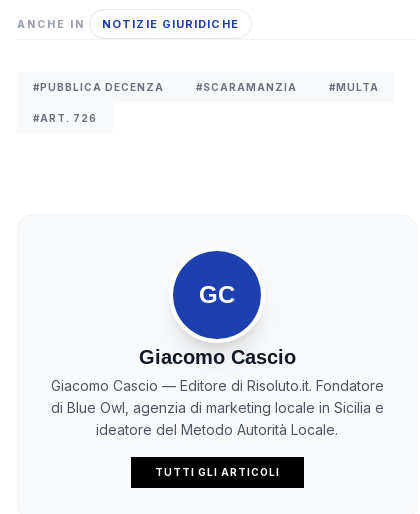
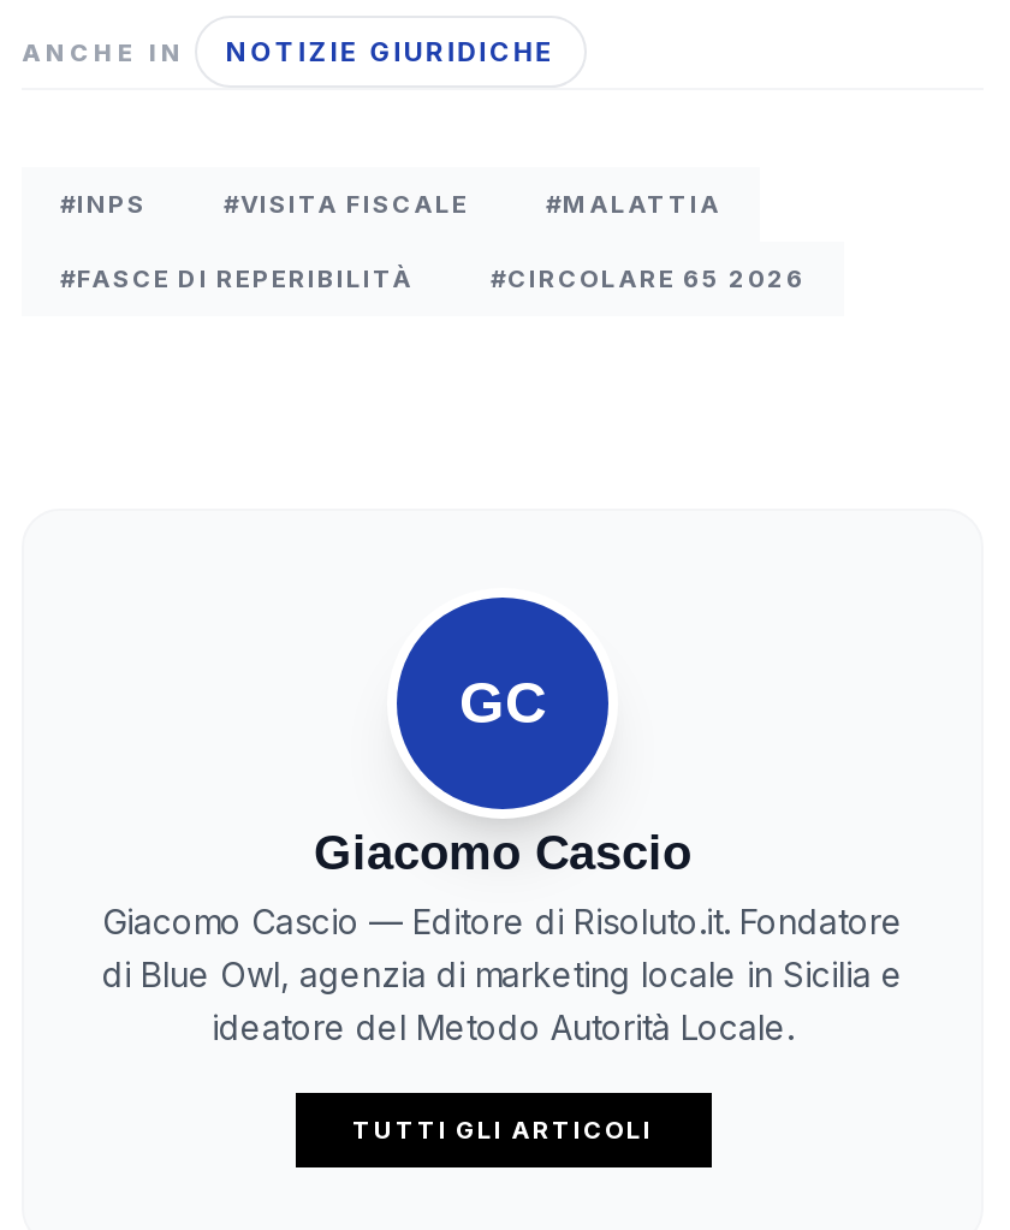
[33,81,379,93] #PUBBLICA DECENZA | #SCARAMANZIA | #MULTA -> [60,190,721,219] #INPS | #VISITA FISCALE | #MALATTIA
[33,112,97,124] #ART. 726 -> [60,264,806,293] #FASCE DI REPERIBILITÀ | #CIRCOLARE 65 2026

